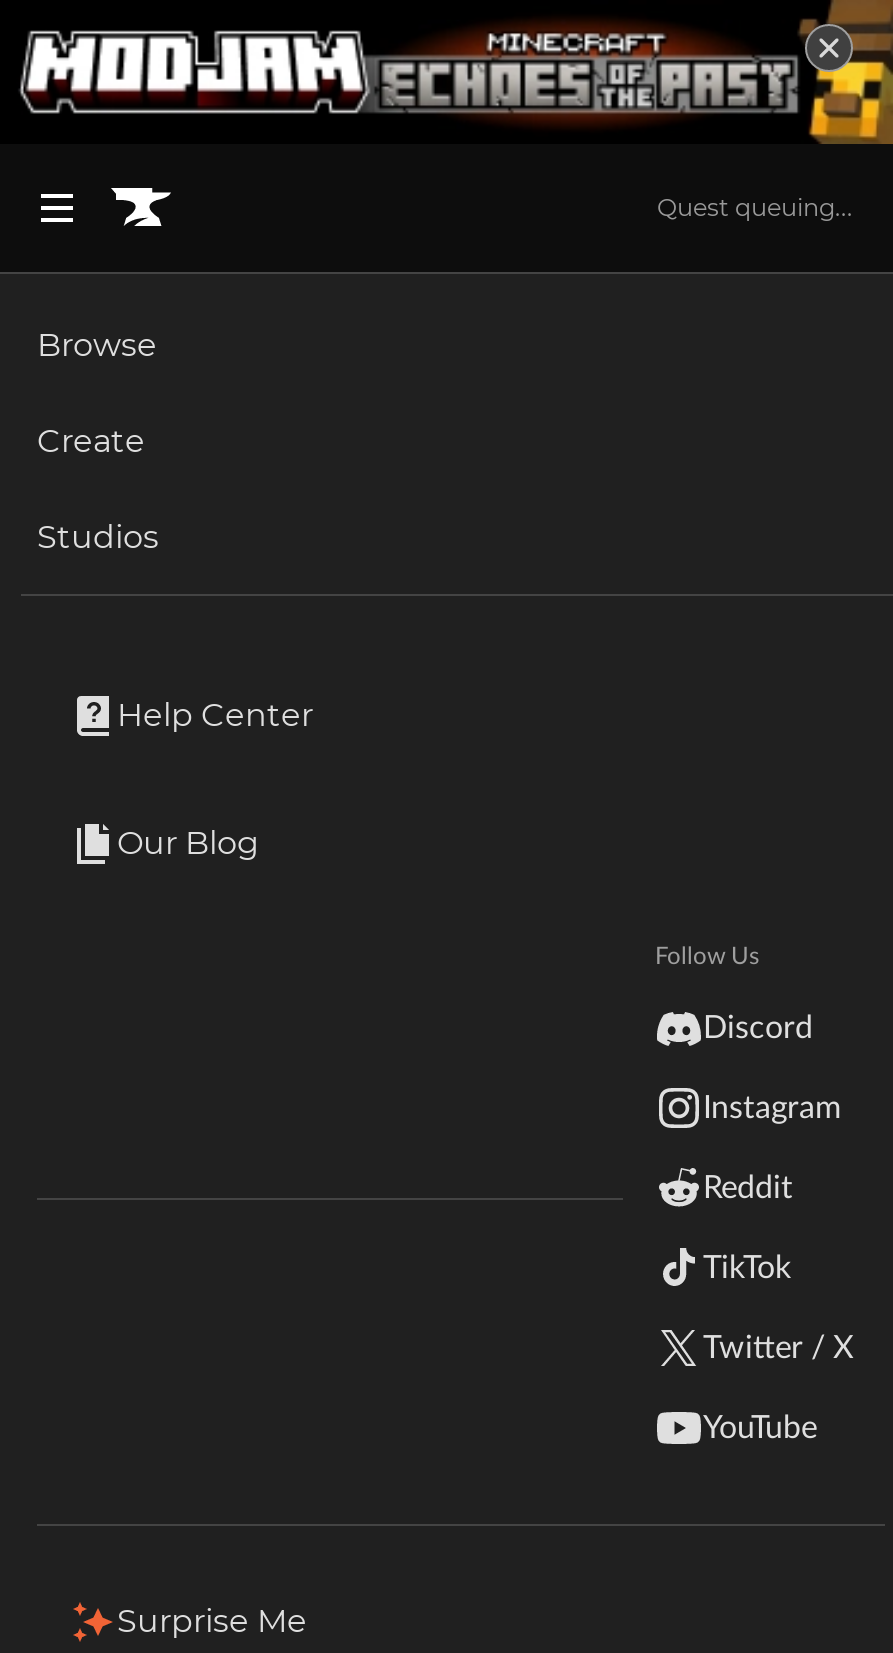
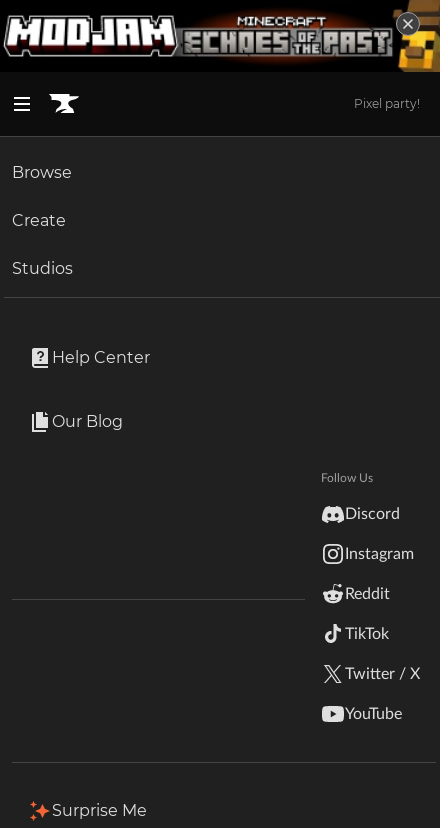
[657,191,853,221] Quest queuing... -> [354,96,420,111] Pixel party!

